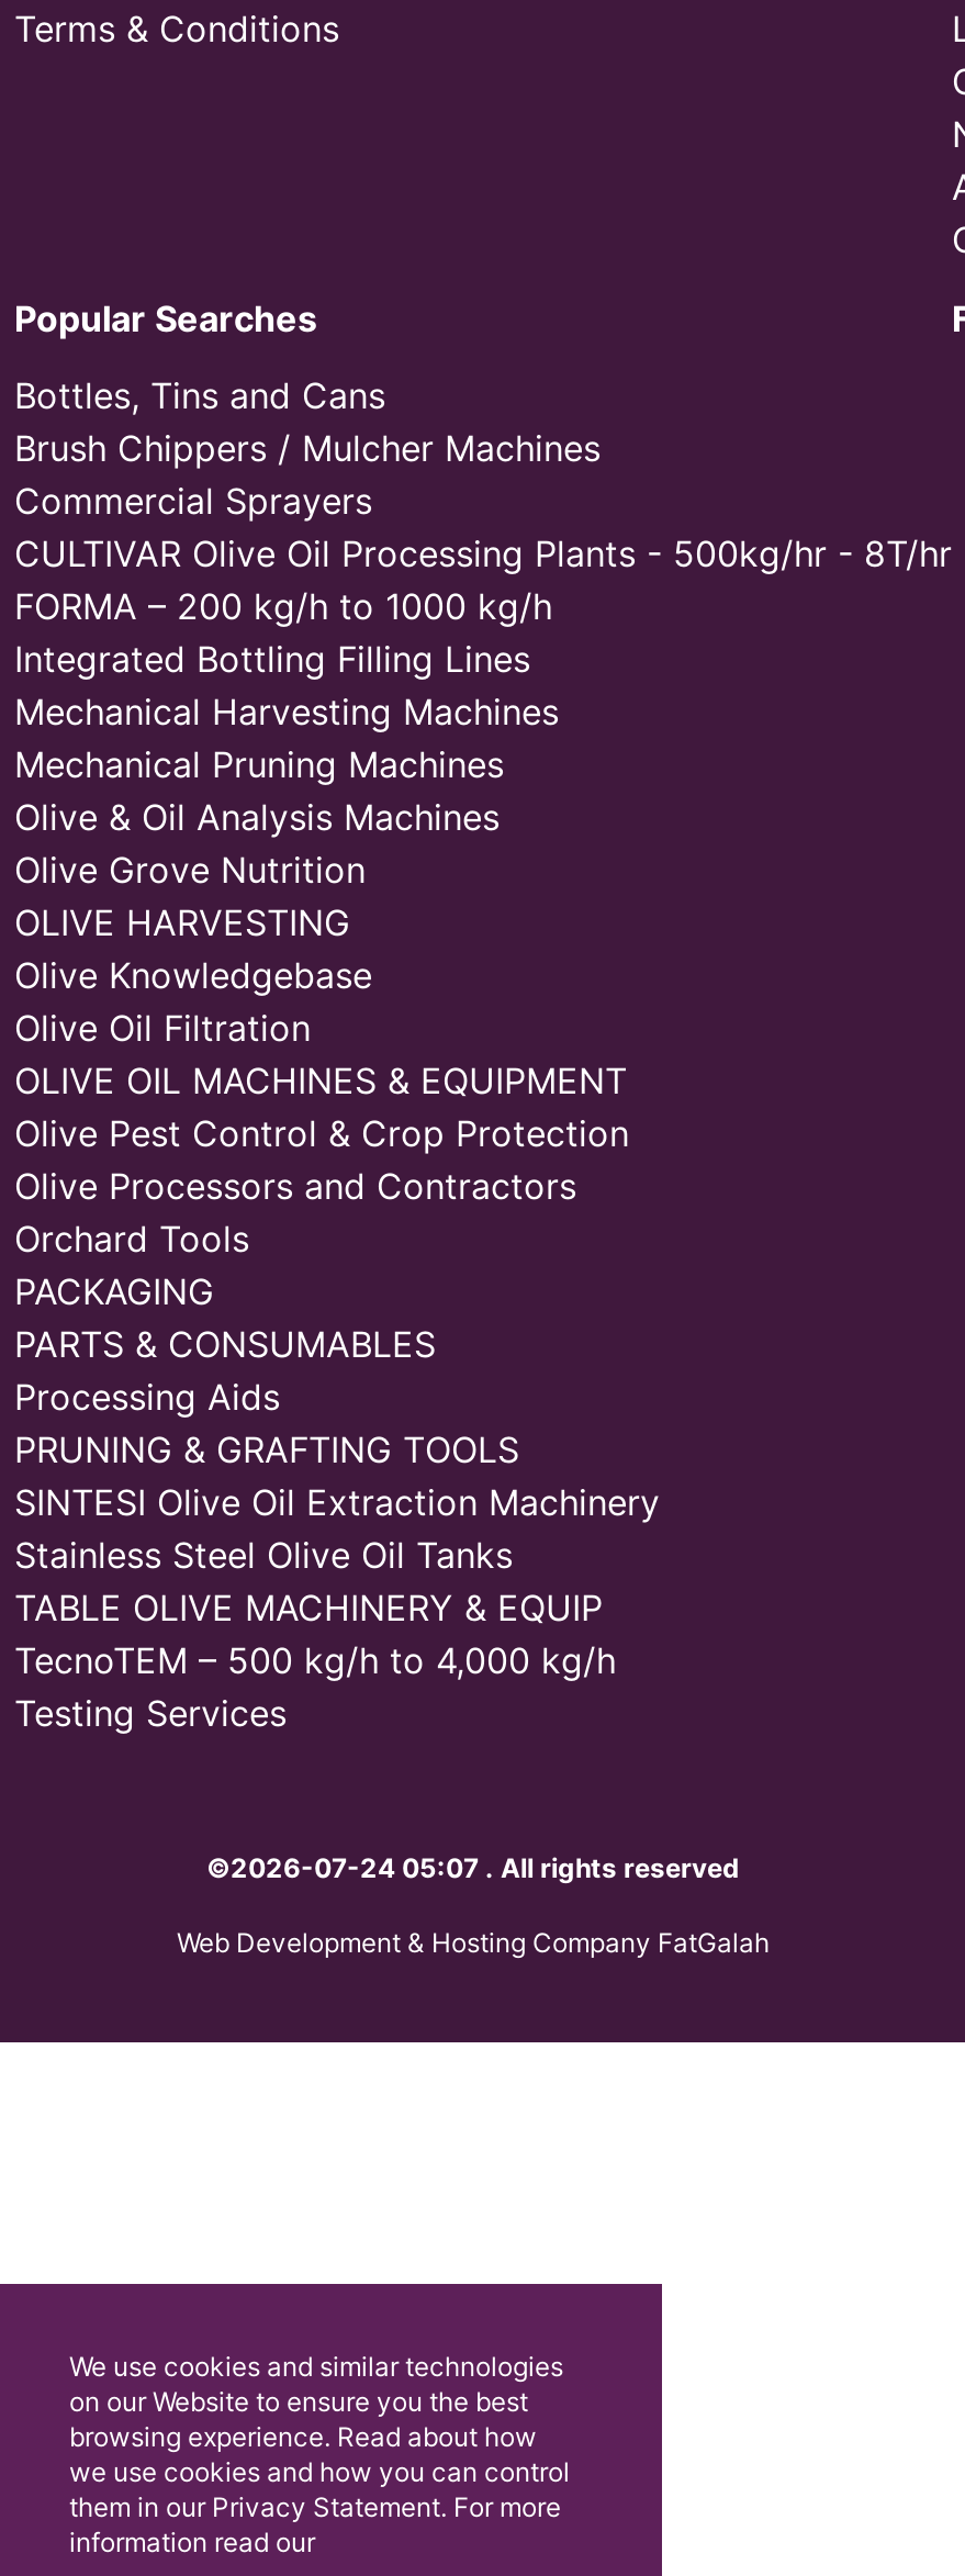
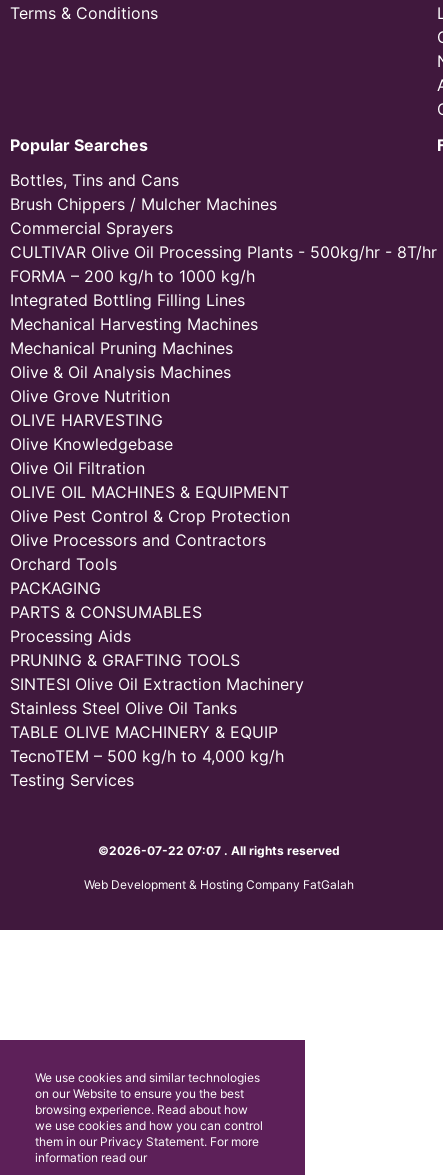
[206,1851,740,1884] ©2026-07-24 05:07 . All rights reserved -> [98,843,340,858] ©2026-07-22 07:07 . All rights reserved

